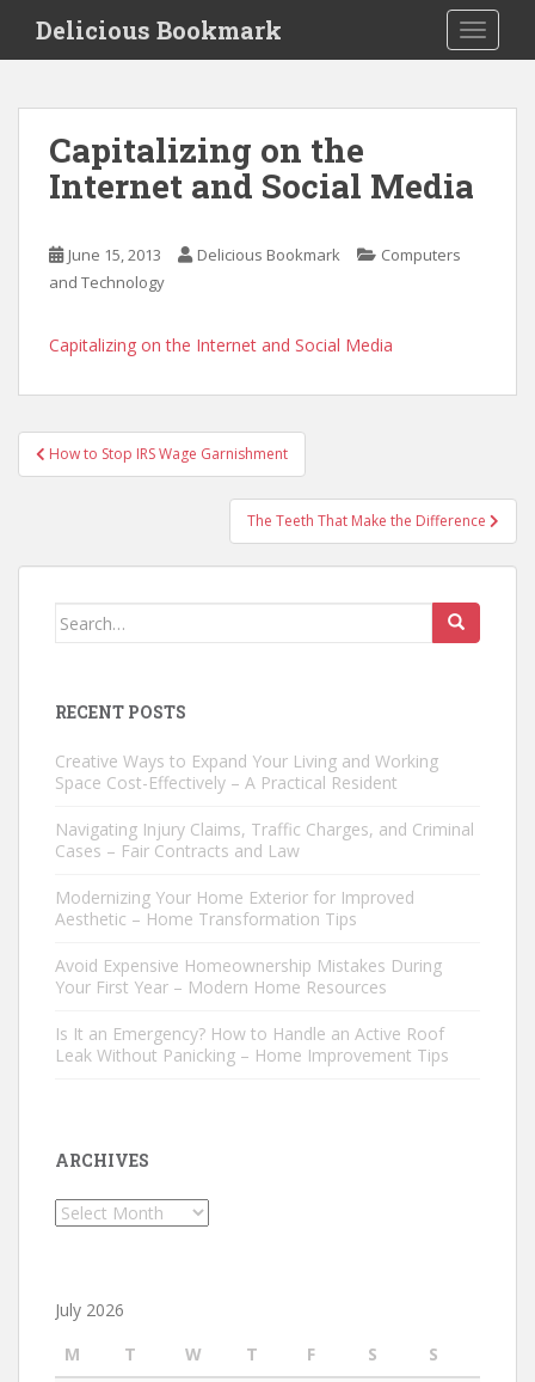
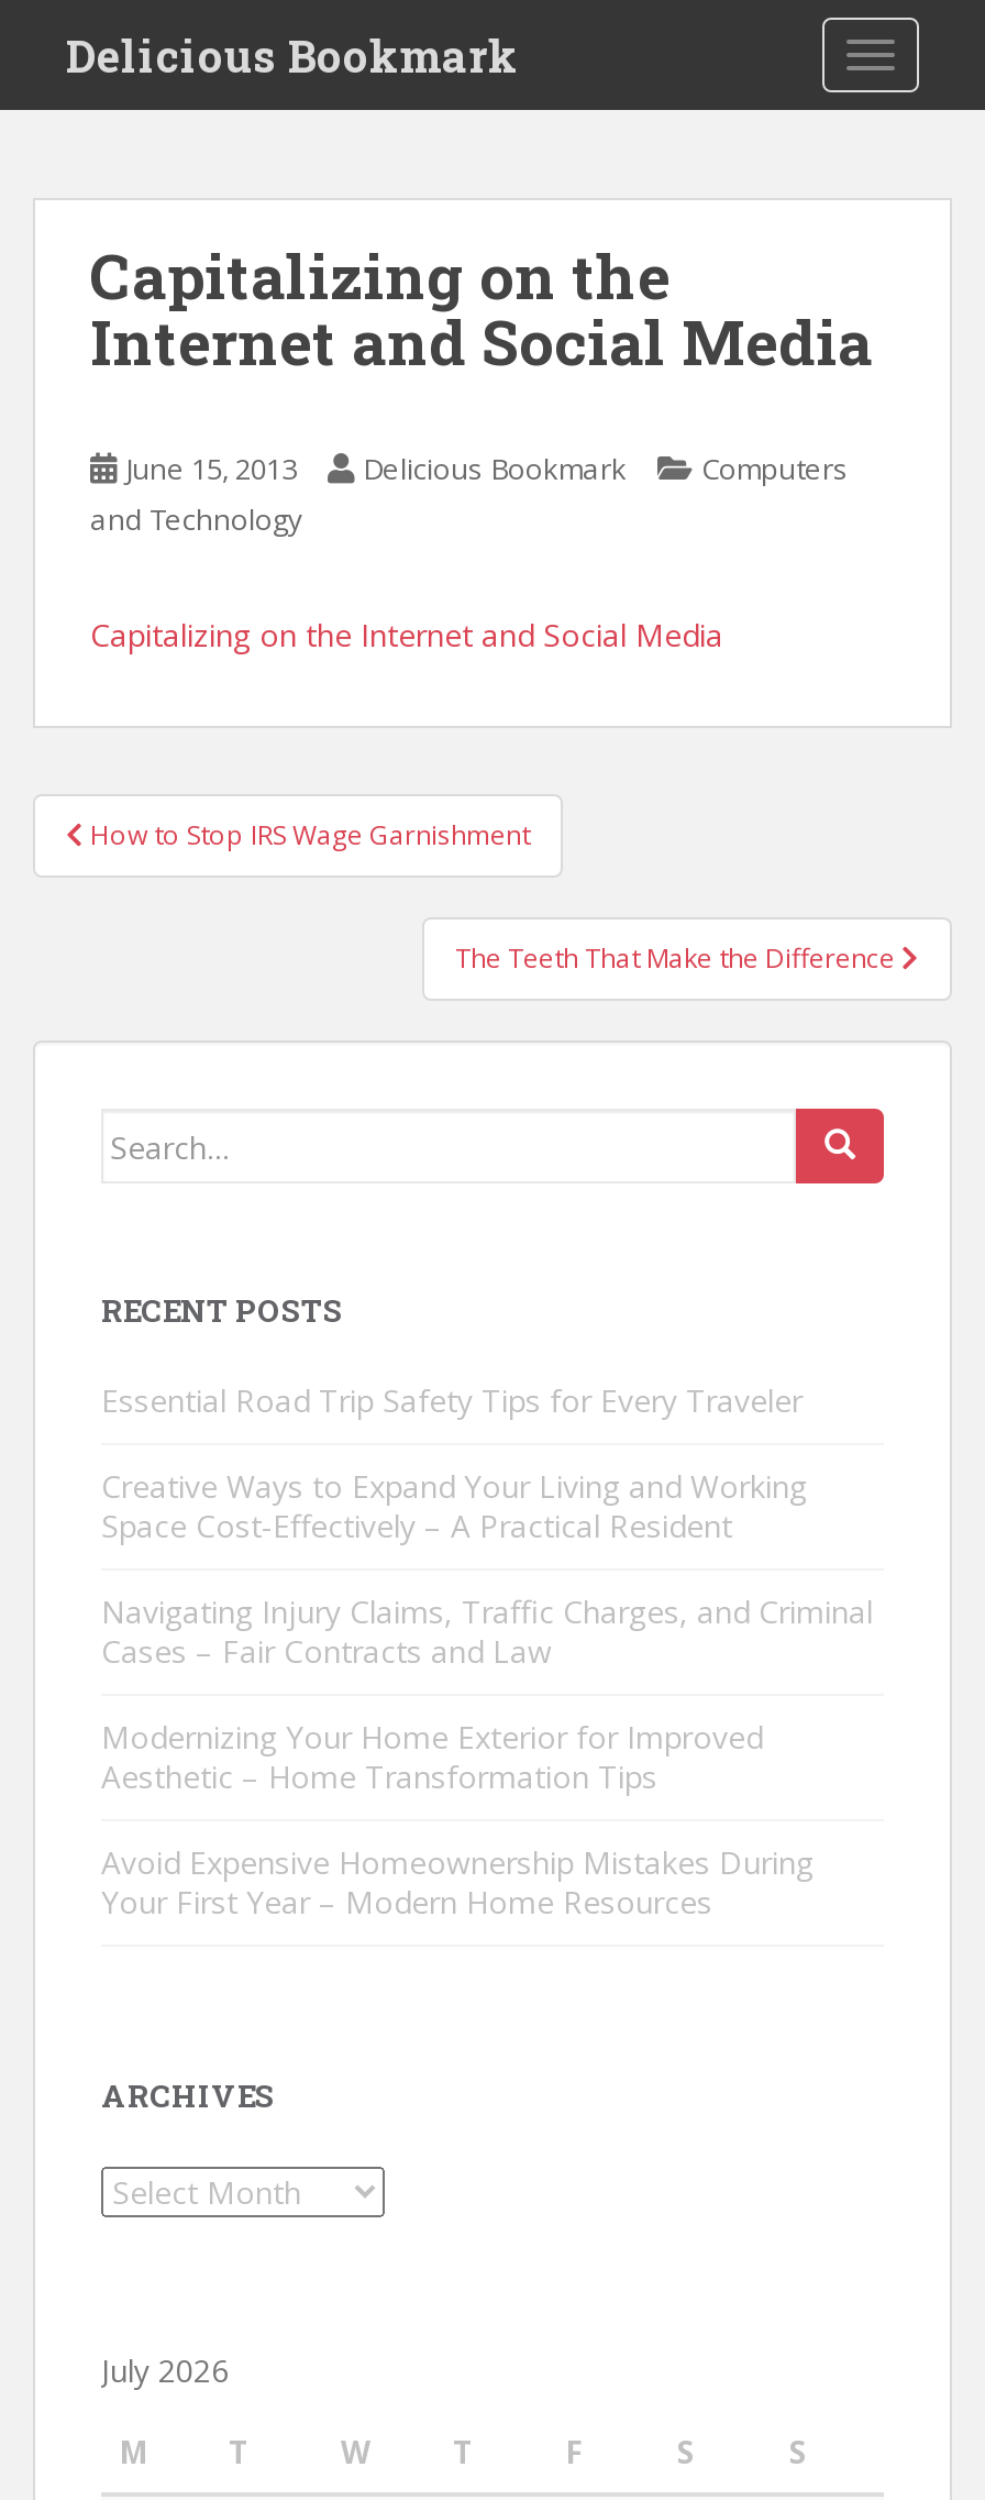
none -> [101,1379,803,1421] Essential Road Trip Safety Tips for Every Traveler
moved [55,750,474,998] -> [101,1465,873,1923]: Creative Ways to Expand Your Living and Working | Space Cost-Effectively – A Practical Resident | Navigating Injury Claims, Traffic Charges, and Criminal | Cases – Fair Contracts and Law | Modernizing Your Home Exterior for Improved | Aesthetic – Home Transformation Tips | Avoid Expensive Homeownership Mistakes During | Your First Year – Modern Home Resources
[55,1022,449,1066] Is It an Emergency? How to Handle an Active Roof | Leak Without Panicking – Home Improvement Tips -> none

